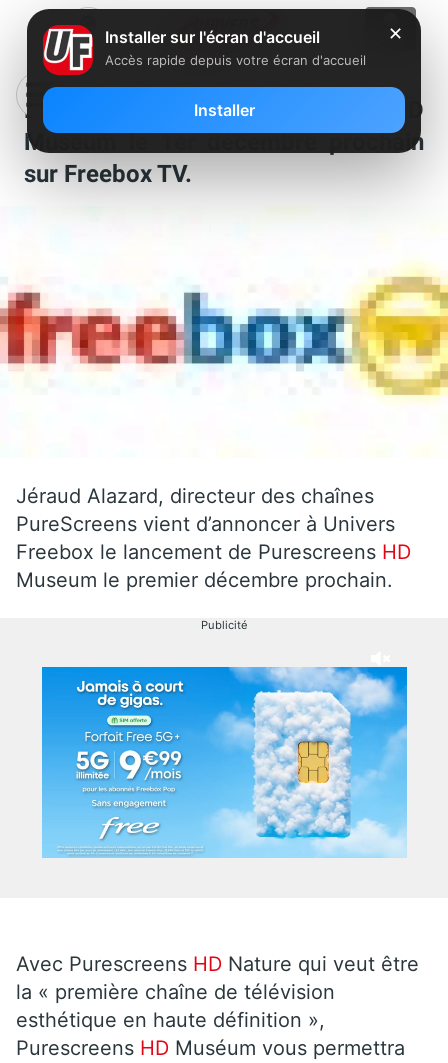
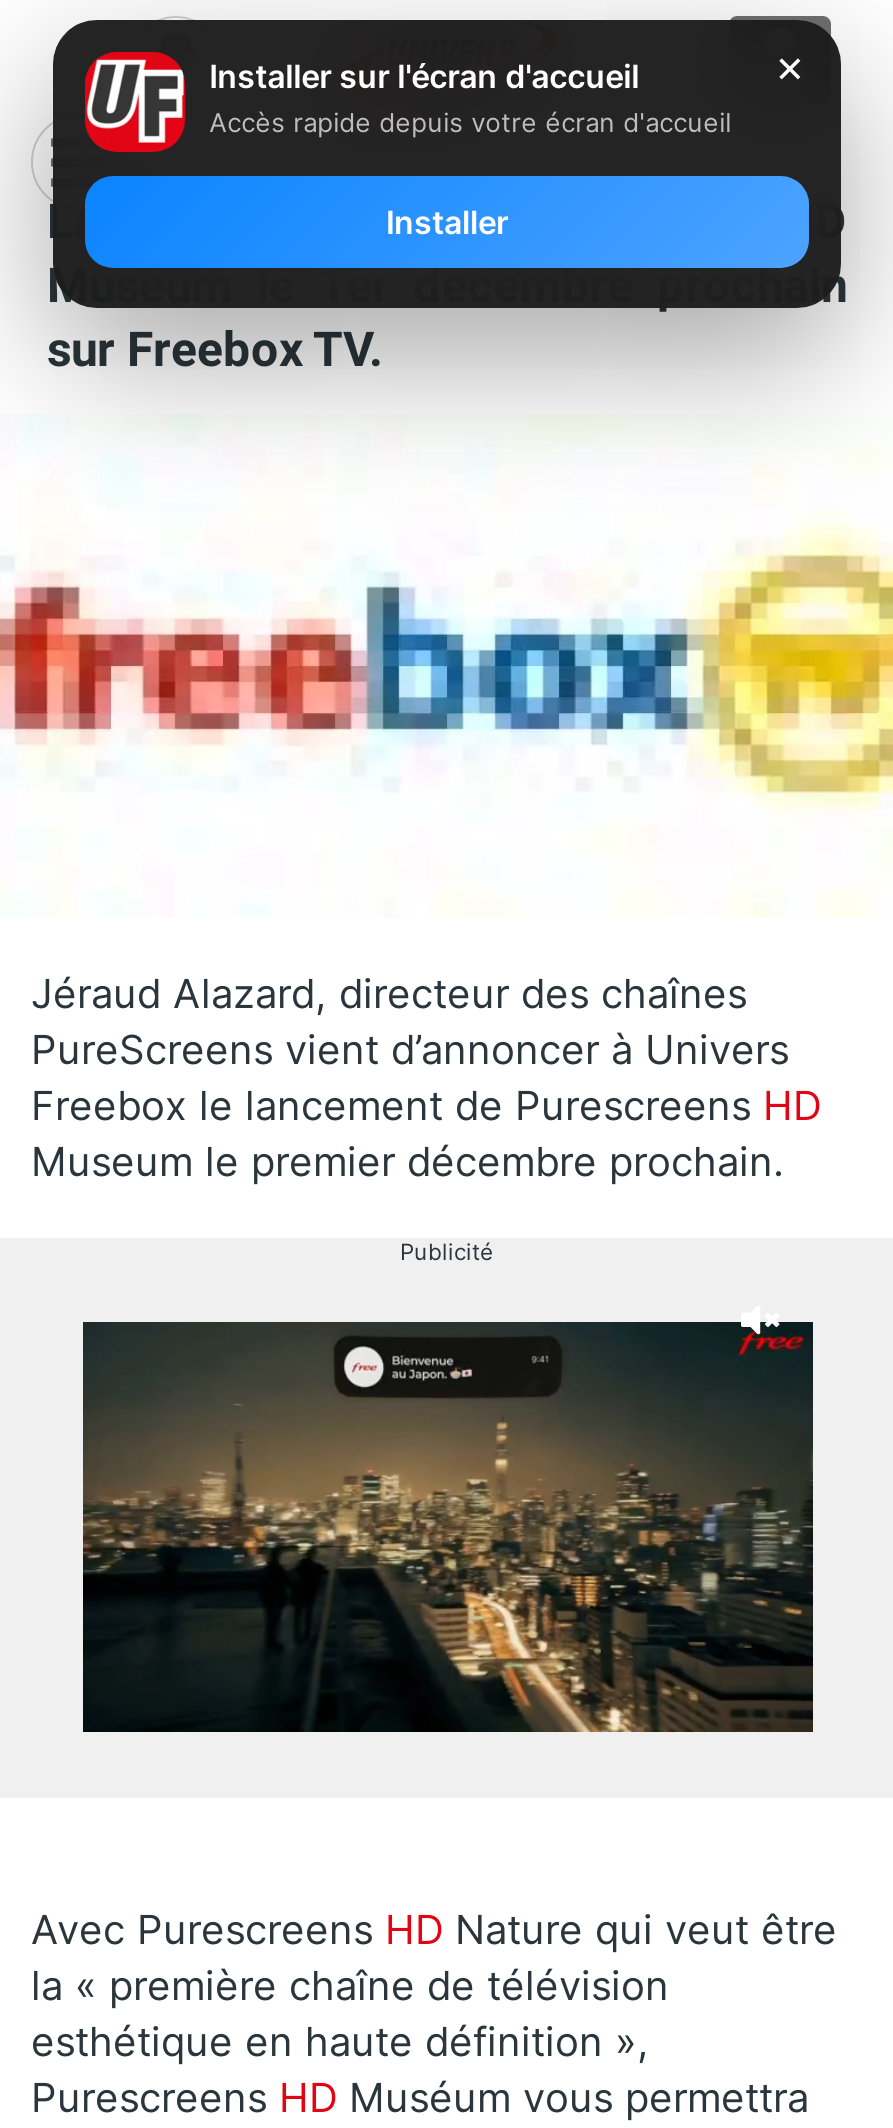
[41,660,408,865] [image] -> [81,1320,815,1734] [image]

